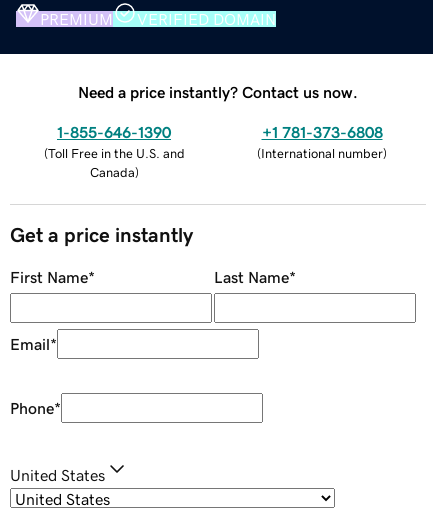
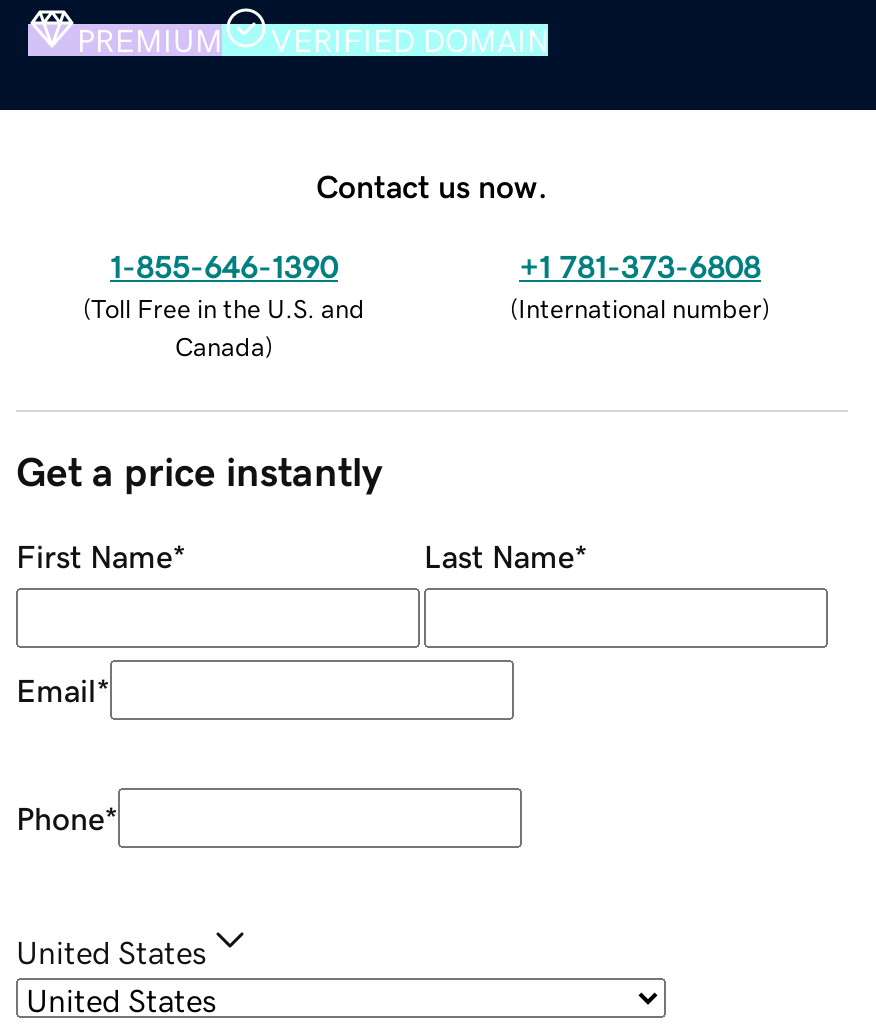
[78,84,358,100] Need a price instantly? Contact us now. -> [316,169,548,201] Contact us now.

